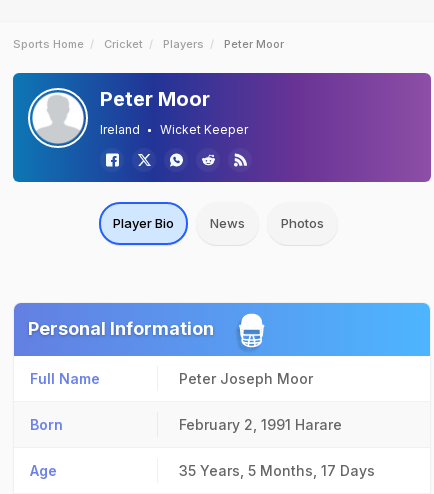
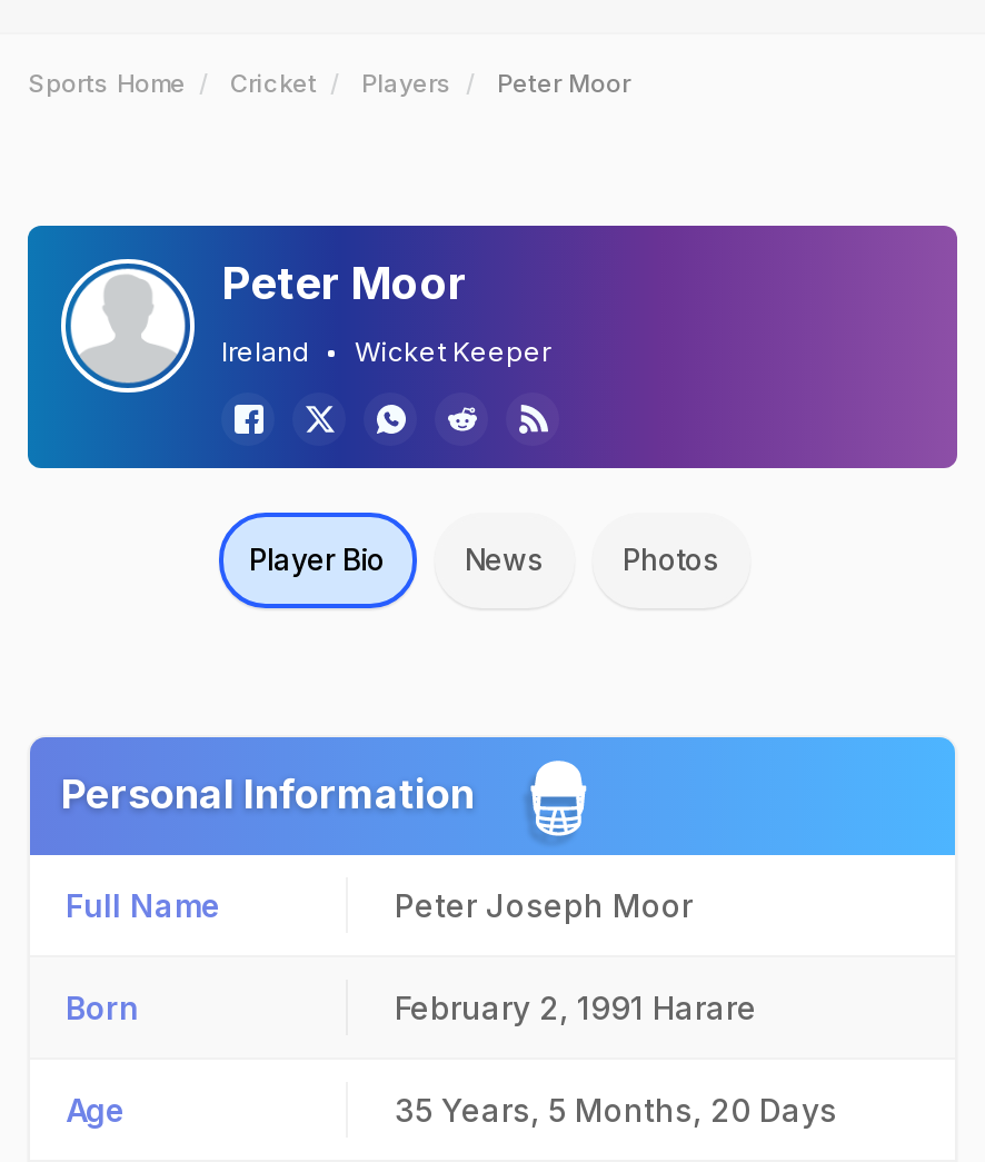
[179,462,375,479] 35 Years, 5 Months, 17 Days -> [395,1091,837,1129] 35 Years, 5 Months, 20 Days

